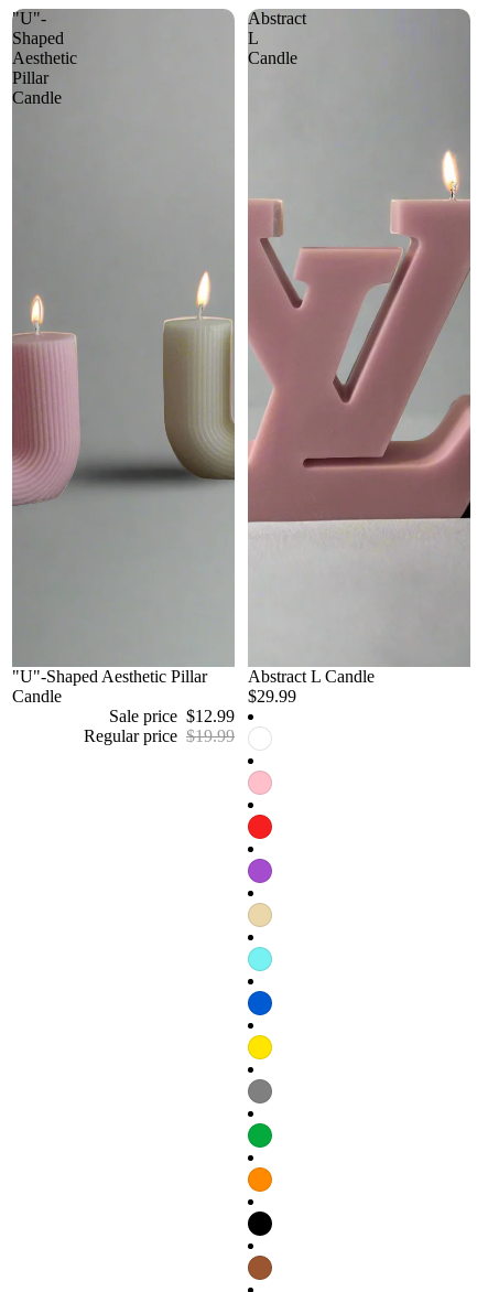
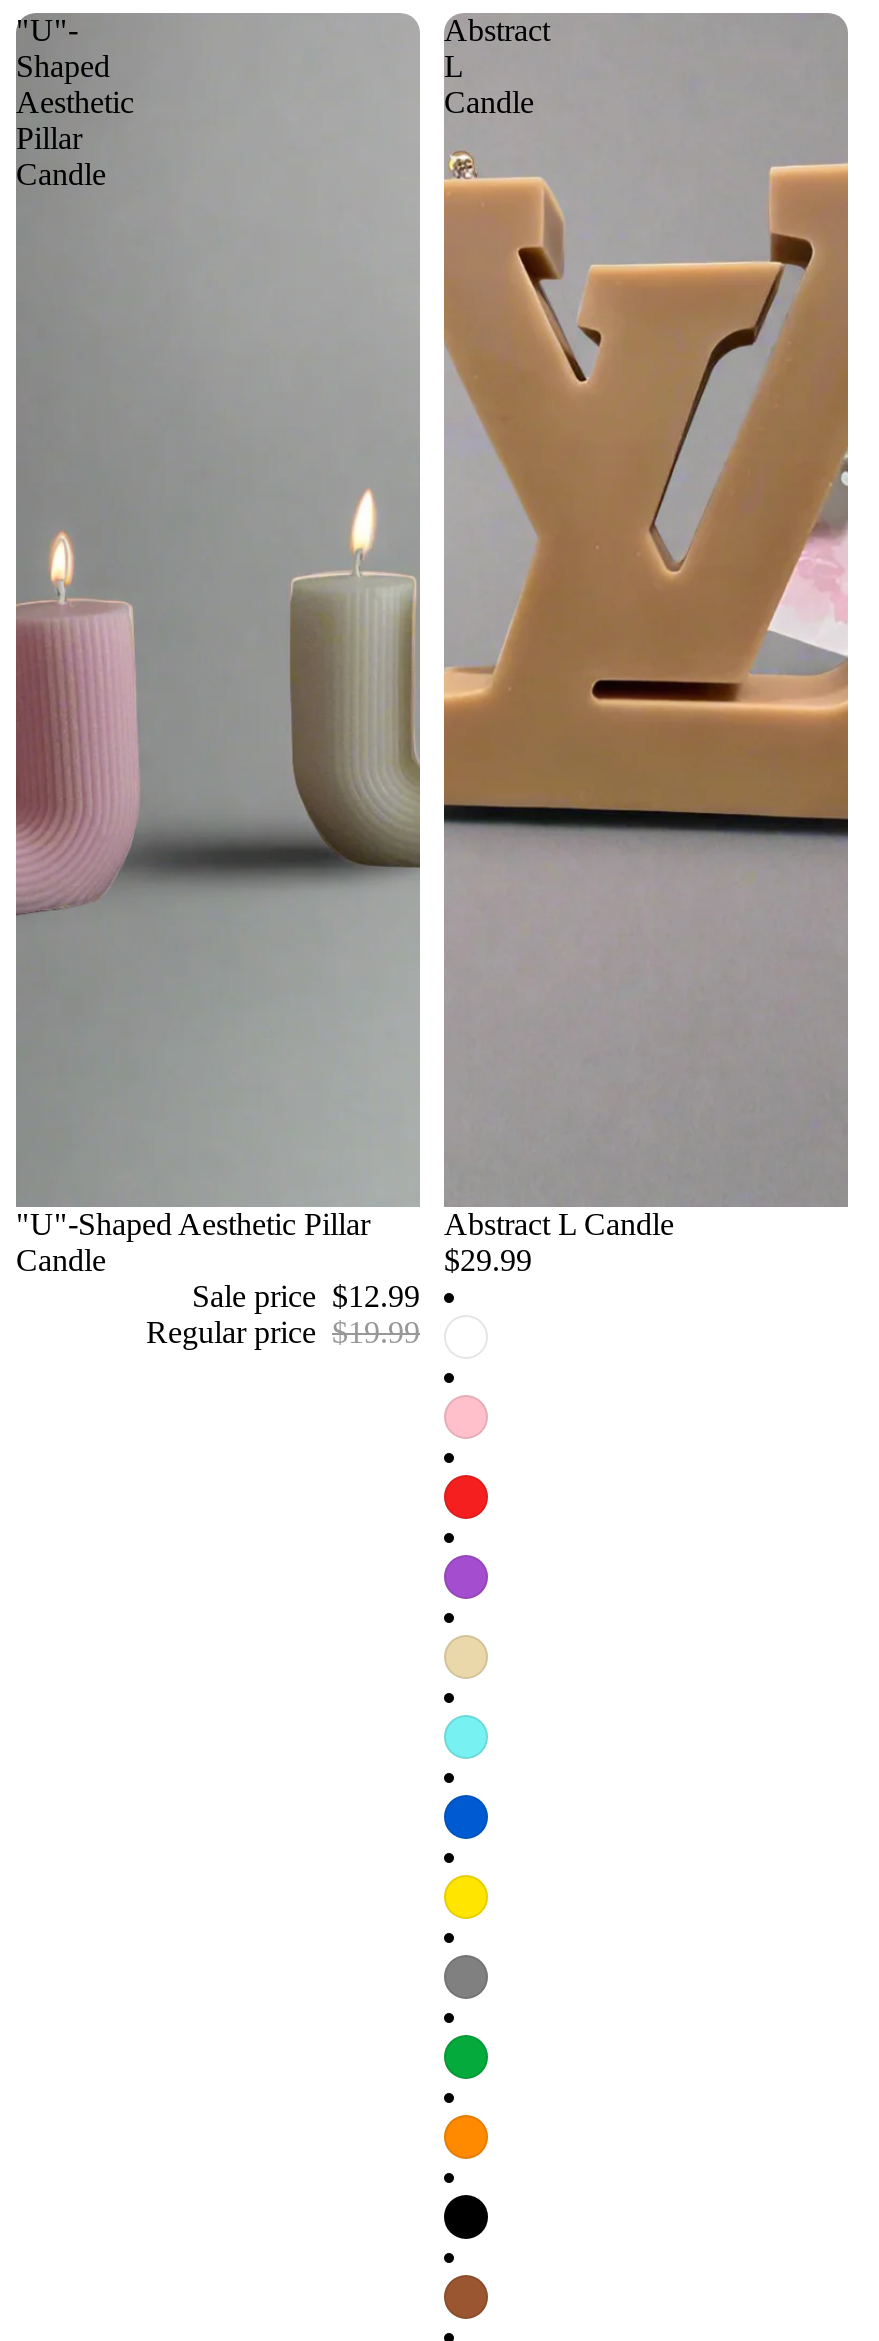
[248,83,471,665] [image] -> [442,149,850,1203] [image]

